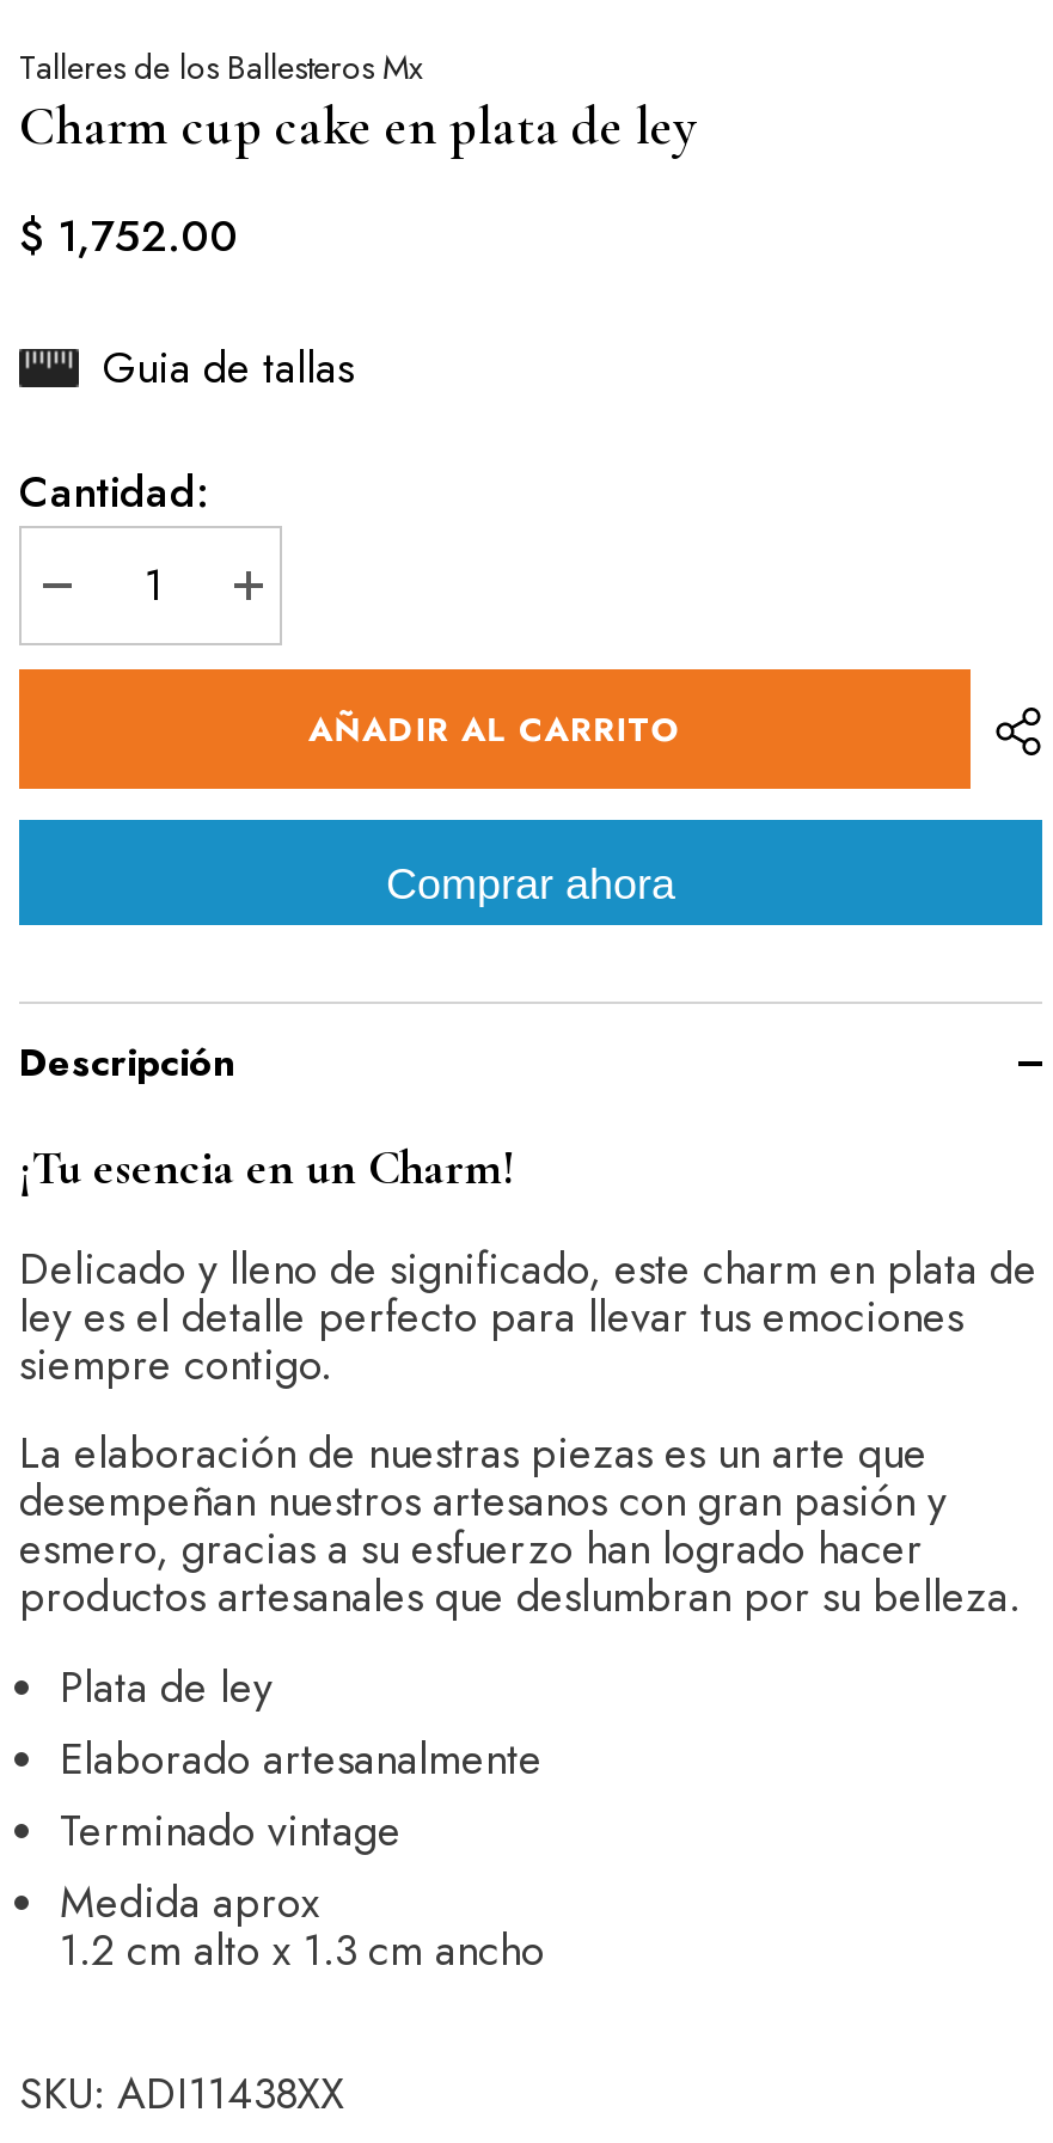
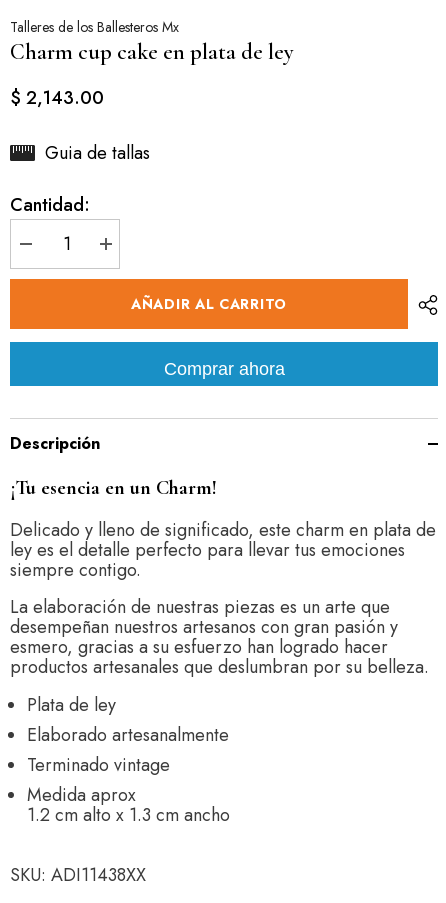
[19,206,239,268] $ 1,752.00 -> [10,85,104,111] $ 2,143.00

